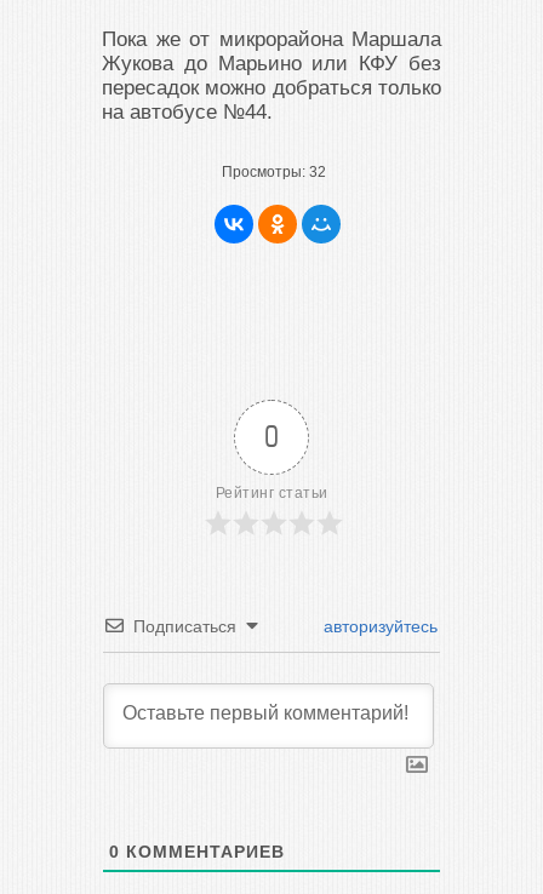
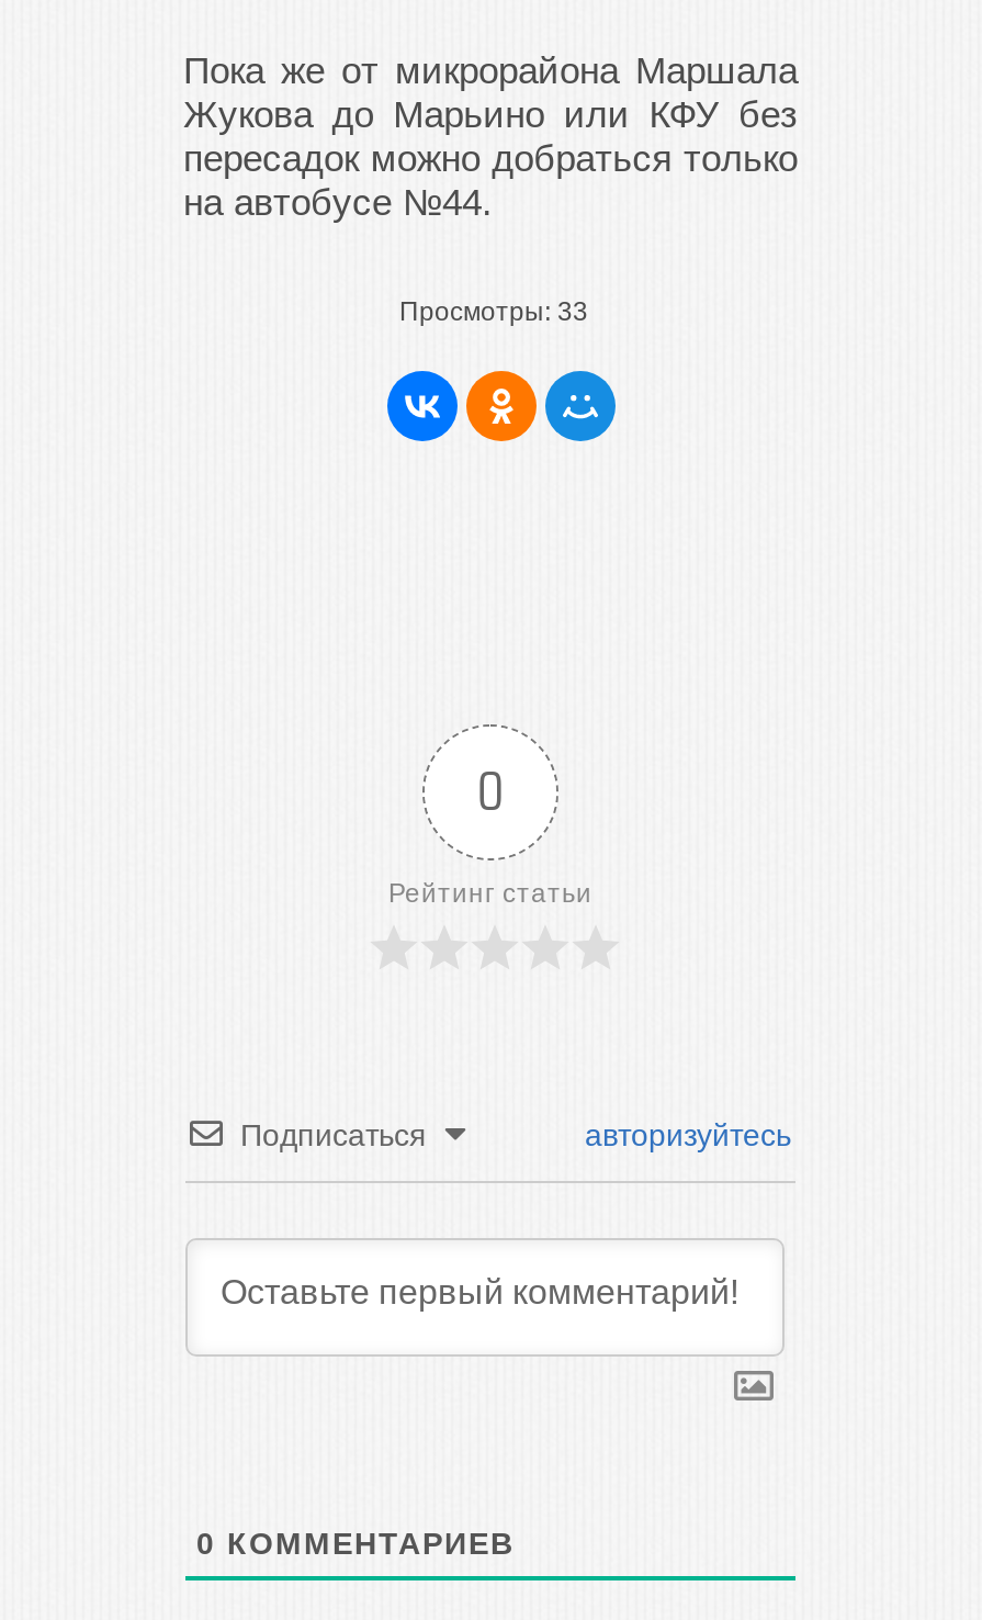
[221,164,325,180] Просмотры: 32 -> [399,296,588,327] Просмотры: 33

